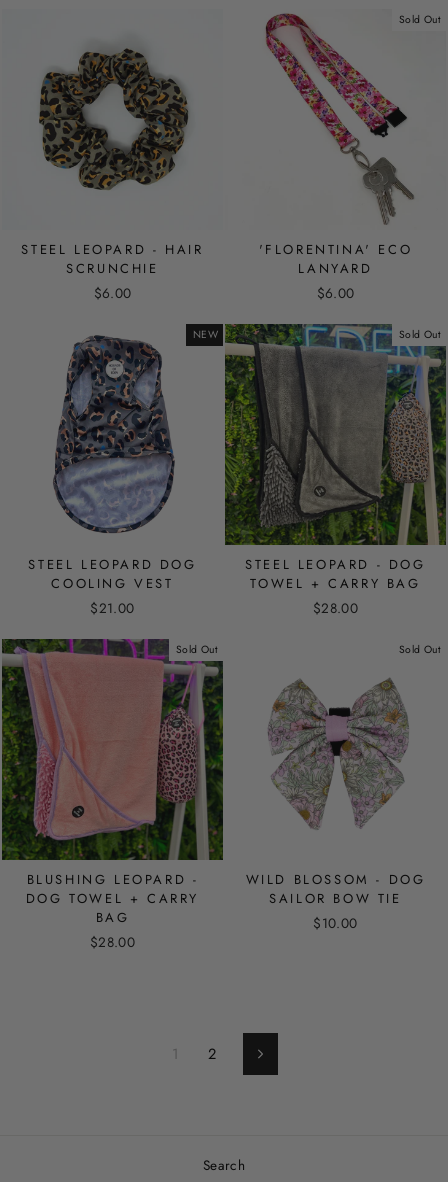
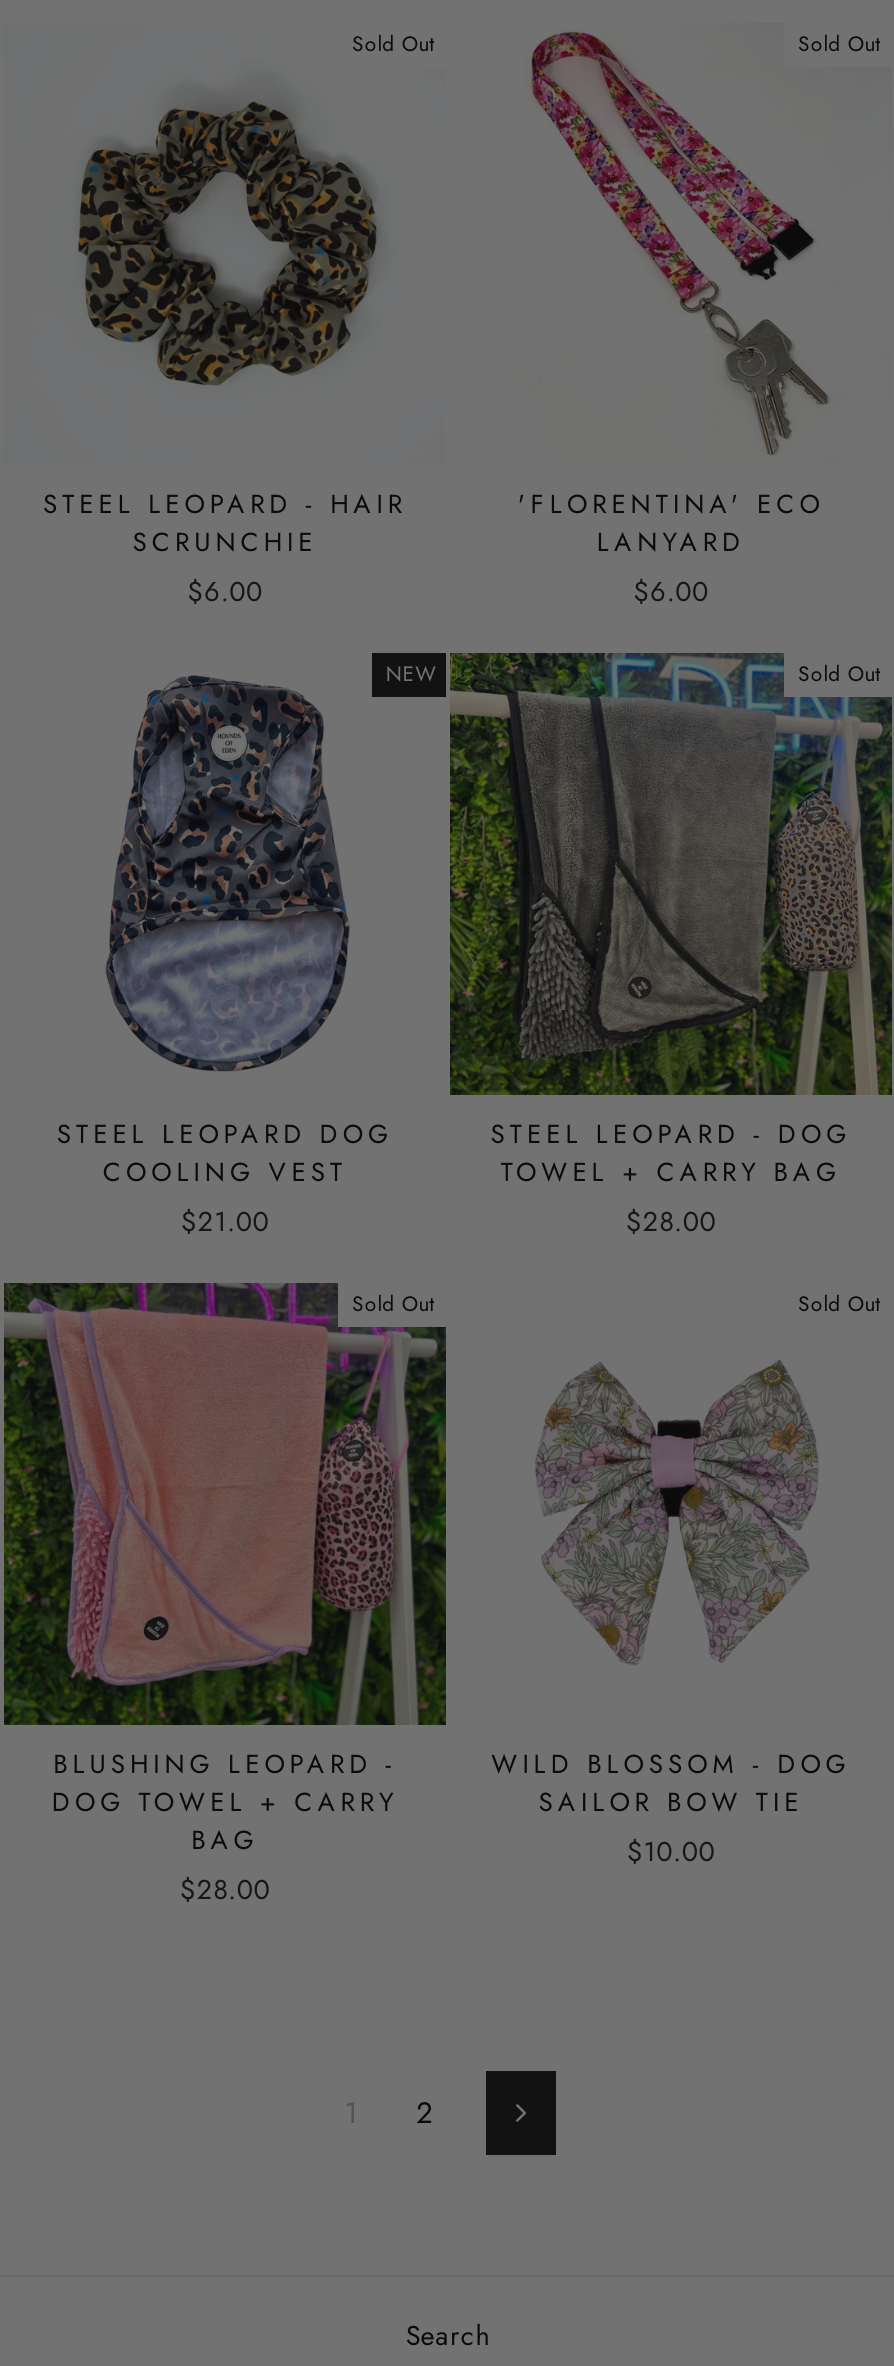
none -> [352,29,436,59] Sold Out

